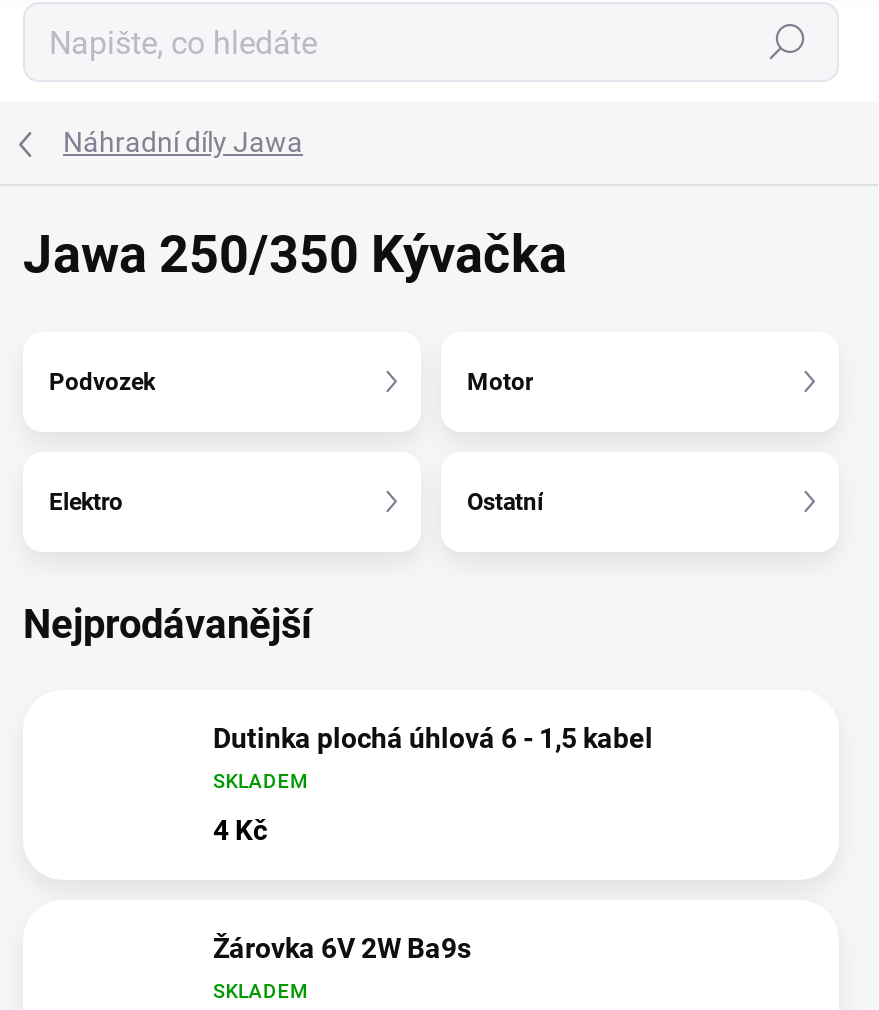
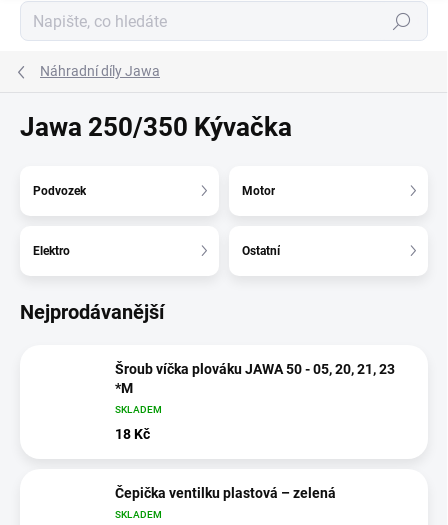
[213,721,653,753] Dutinka plochá úhlová 6 - 1,5 kabel -> [115,361,395,396] Šroub víčka plováku JAWA 50 - 05, 20, 21, 23 | *M
[213,813,267,845] 4 Kč -> [115,426,150,442] 18 Kč
[213,931,471,963] Žárovka 6V 2W Ba9s -> [115,485,336,501] Čepička ventilku plastová – zelená

